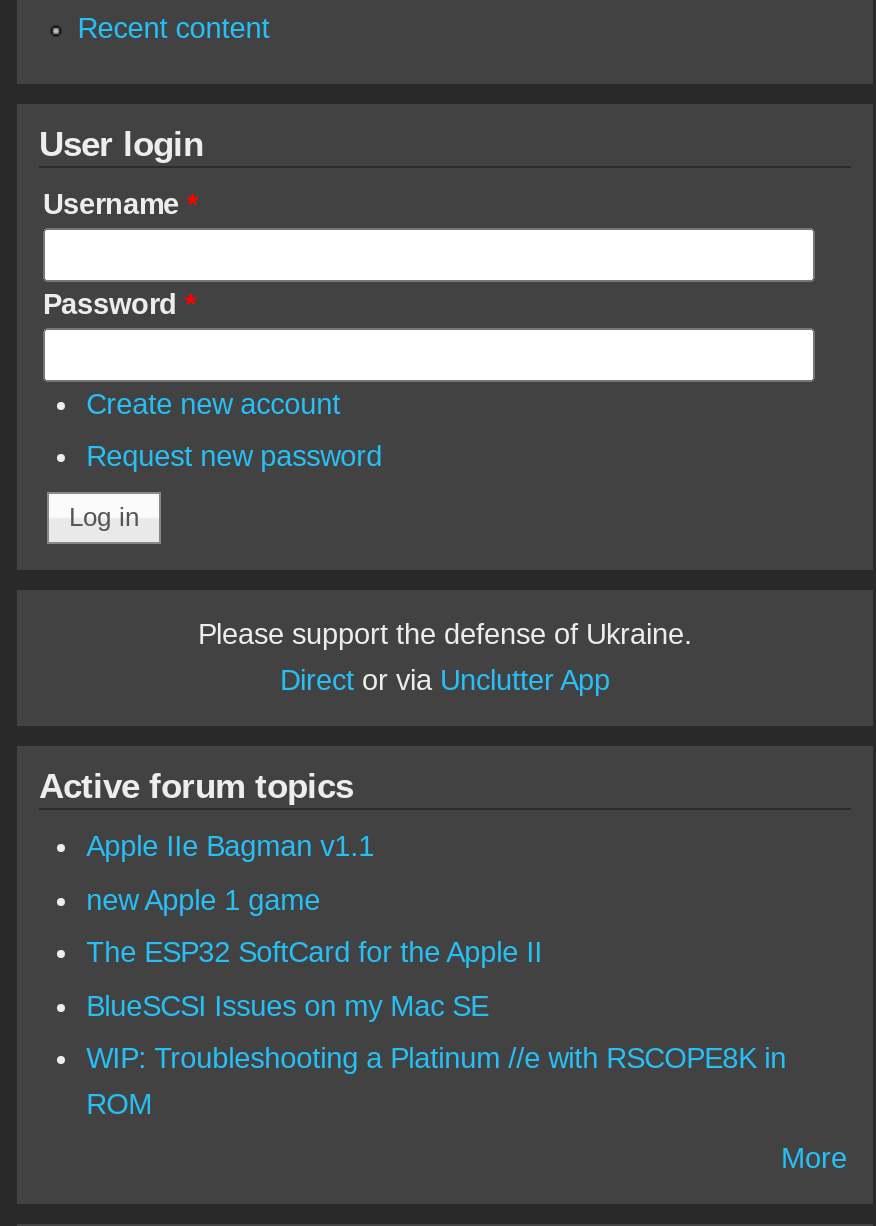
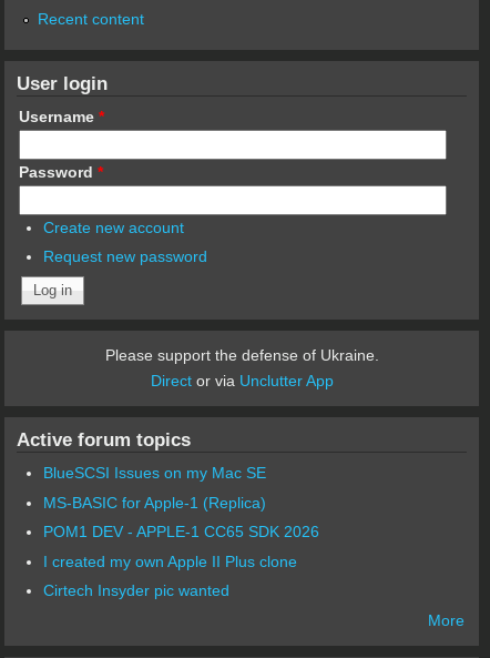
[86,830,542,968] Apple IIe Bagman v1.1 | new Apple 1 game | The ESP32 SoftCard for the Apple II -> none
moved [86,990,488,1022] -> [43,464,266,482]: BlueSCSI Issues on my Mac SE
[86,1043,786,1121] WIP: Troubleshooting a Platinum //e with RSCOPE8K in | ROM -> [43,493,319,600] MS-BASIC for Apple-1 (Replica) | POM1 DEV - APPLE-1 CC65 SDK 2026 | I created my own Apple II Plus clone | Cirtech Insyder pic wanted

